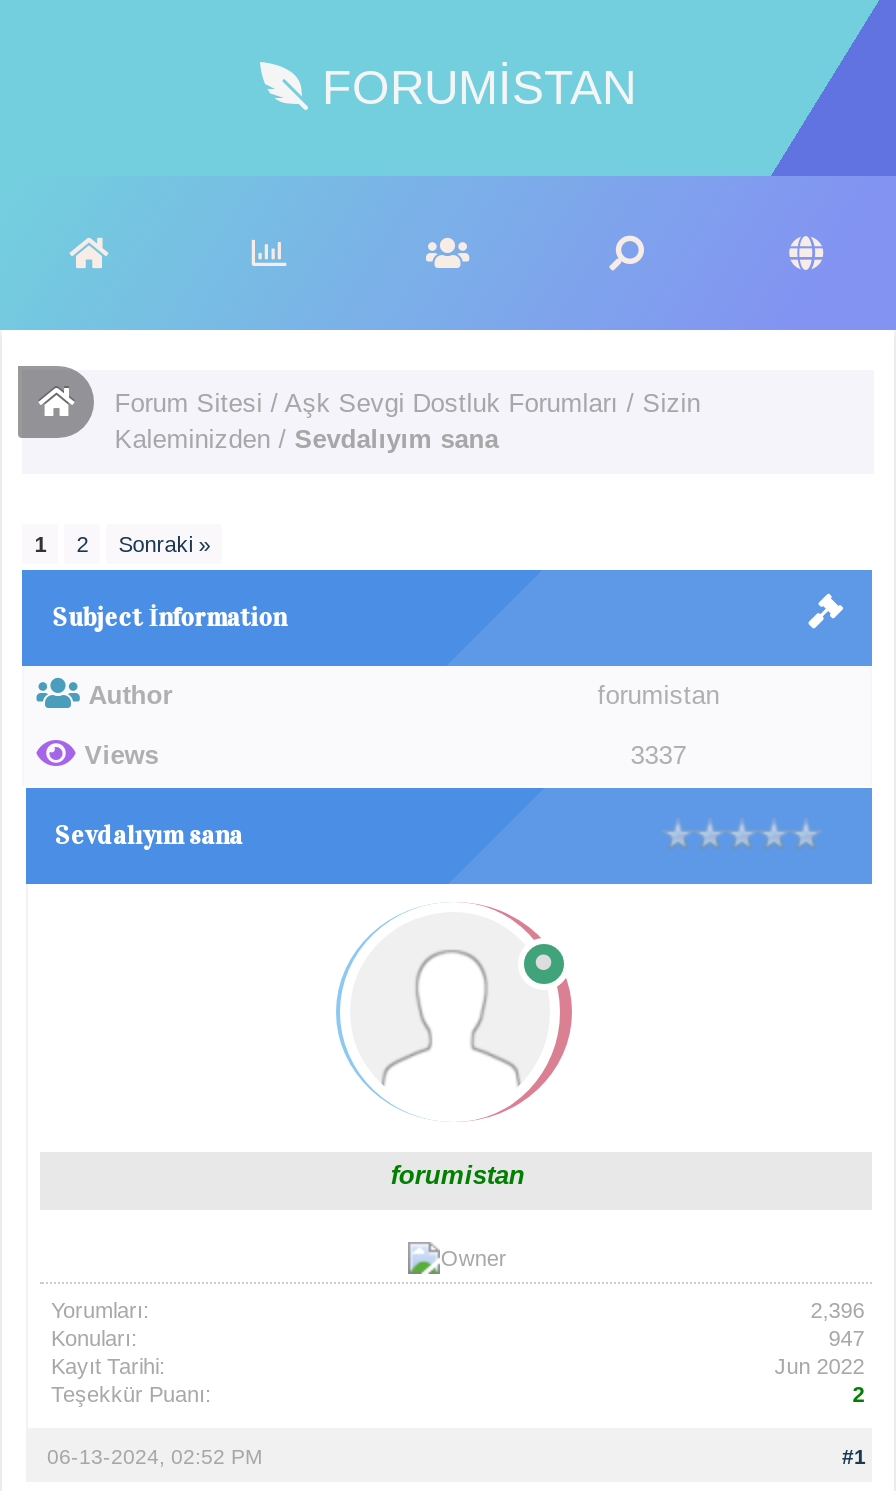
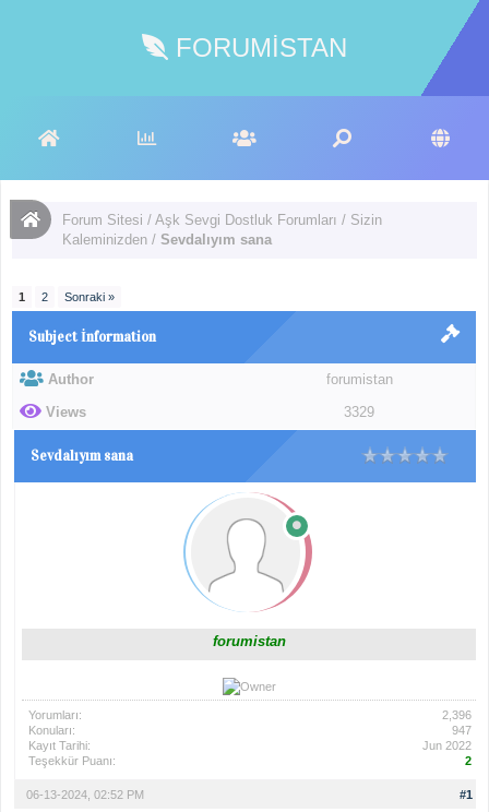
[630,740,686,770] 3337 -> [344,404,375,420] 3329

